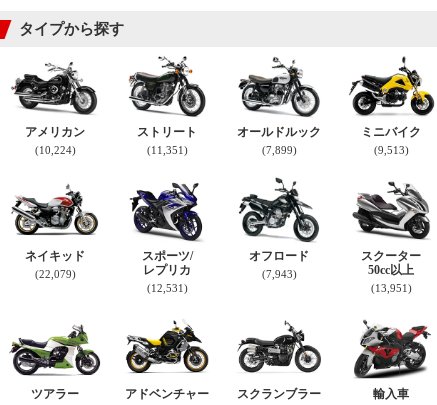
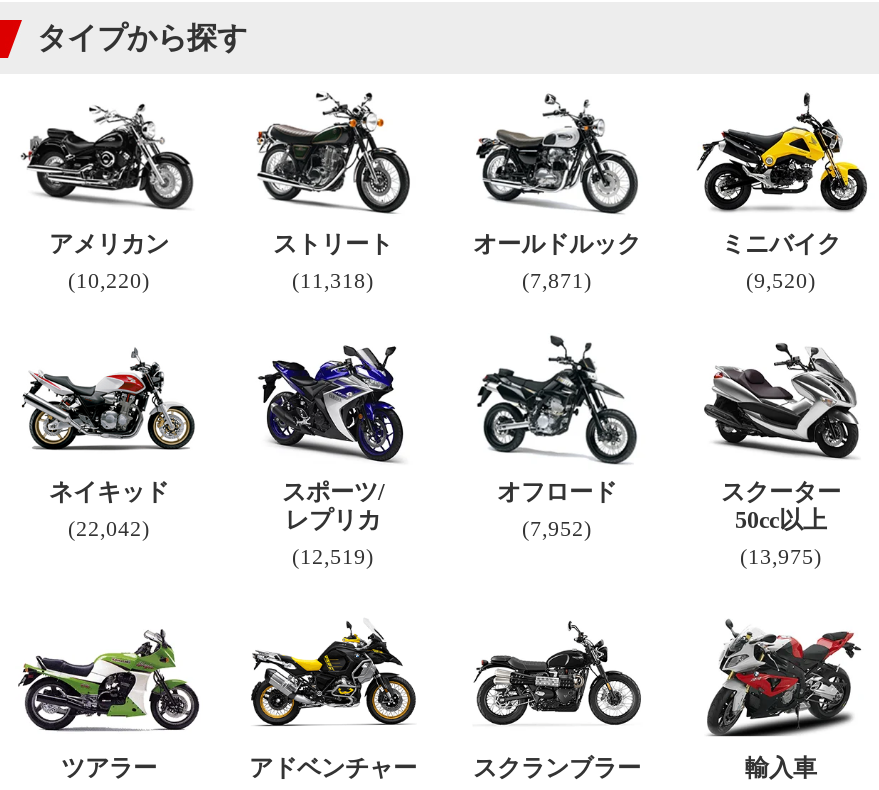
[34,144,75,156] (10,224) -> [68,269,150,293] (10,220)
[146,144,187,156] (11,351) -> [292,269,374,293] (11,318)
[261,144,296,156] (7,899) -> [522,269,592,293] (7,871)
[373,144,408,156] (9,513) -> [746,269,816,293] (9,520)
[34,268,75,280] (22,079) -> [68,517,150,541] (22,042)
[261,268,296,280] (7,943) -> [522,517,592,541] (7,952)
[146,282,187,294] (12,531) -> [292,545,374,569] (12,519)
[370,282,411,294] (13,951) -> [740,545,822,569] (13,975)

